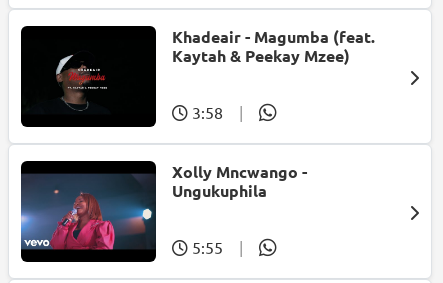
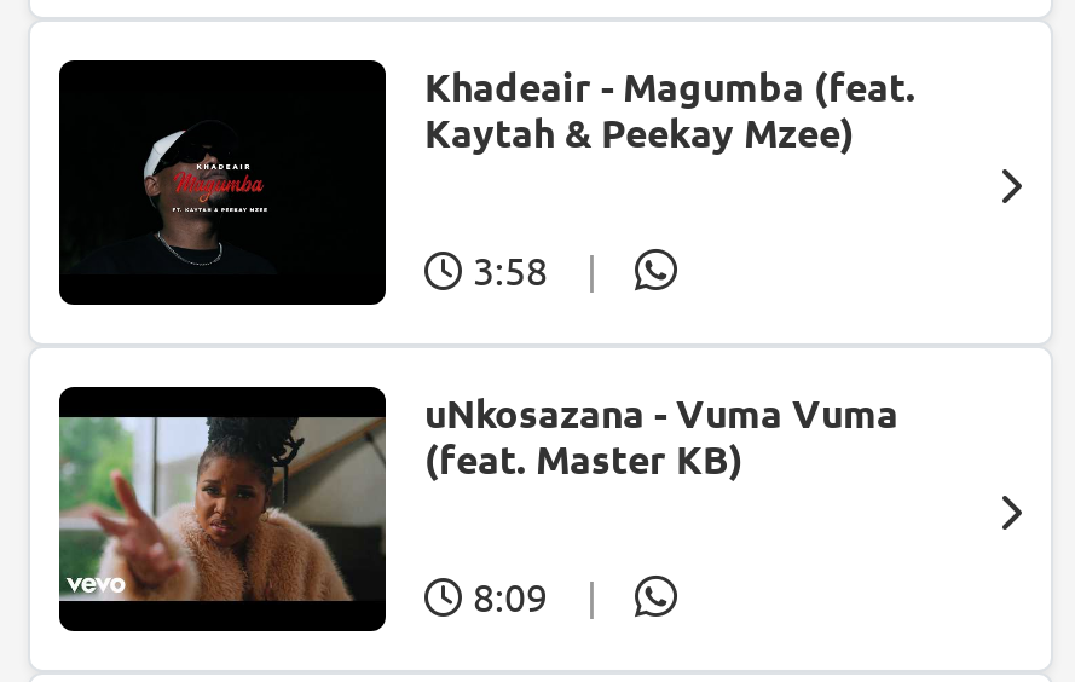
[20,161,307,250] [image] | Xolly Mncwango - | Ungukuphila -> [57,386,898,602] [image] | uNkosazana - Vuma Vuma | (feat. Master KB)
[192,237,223,257] 5:55 -> [473,570,548,619] 8:09

